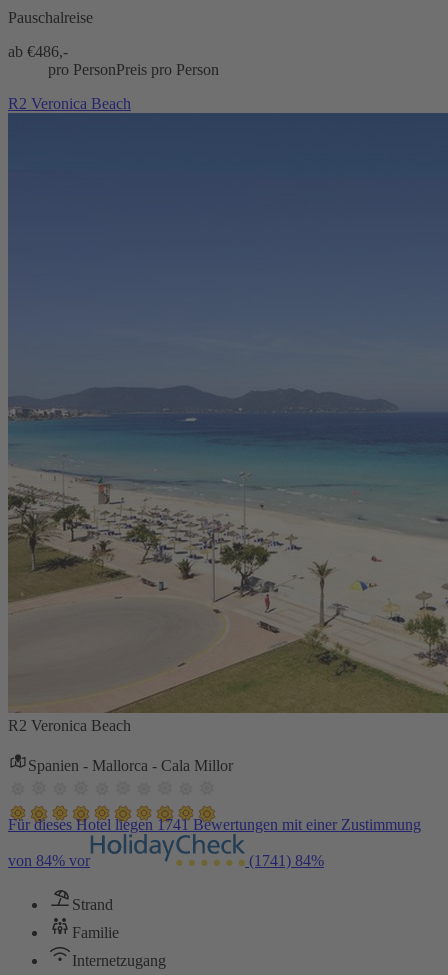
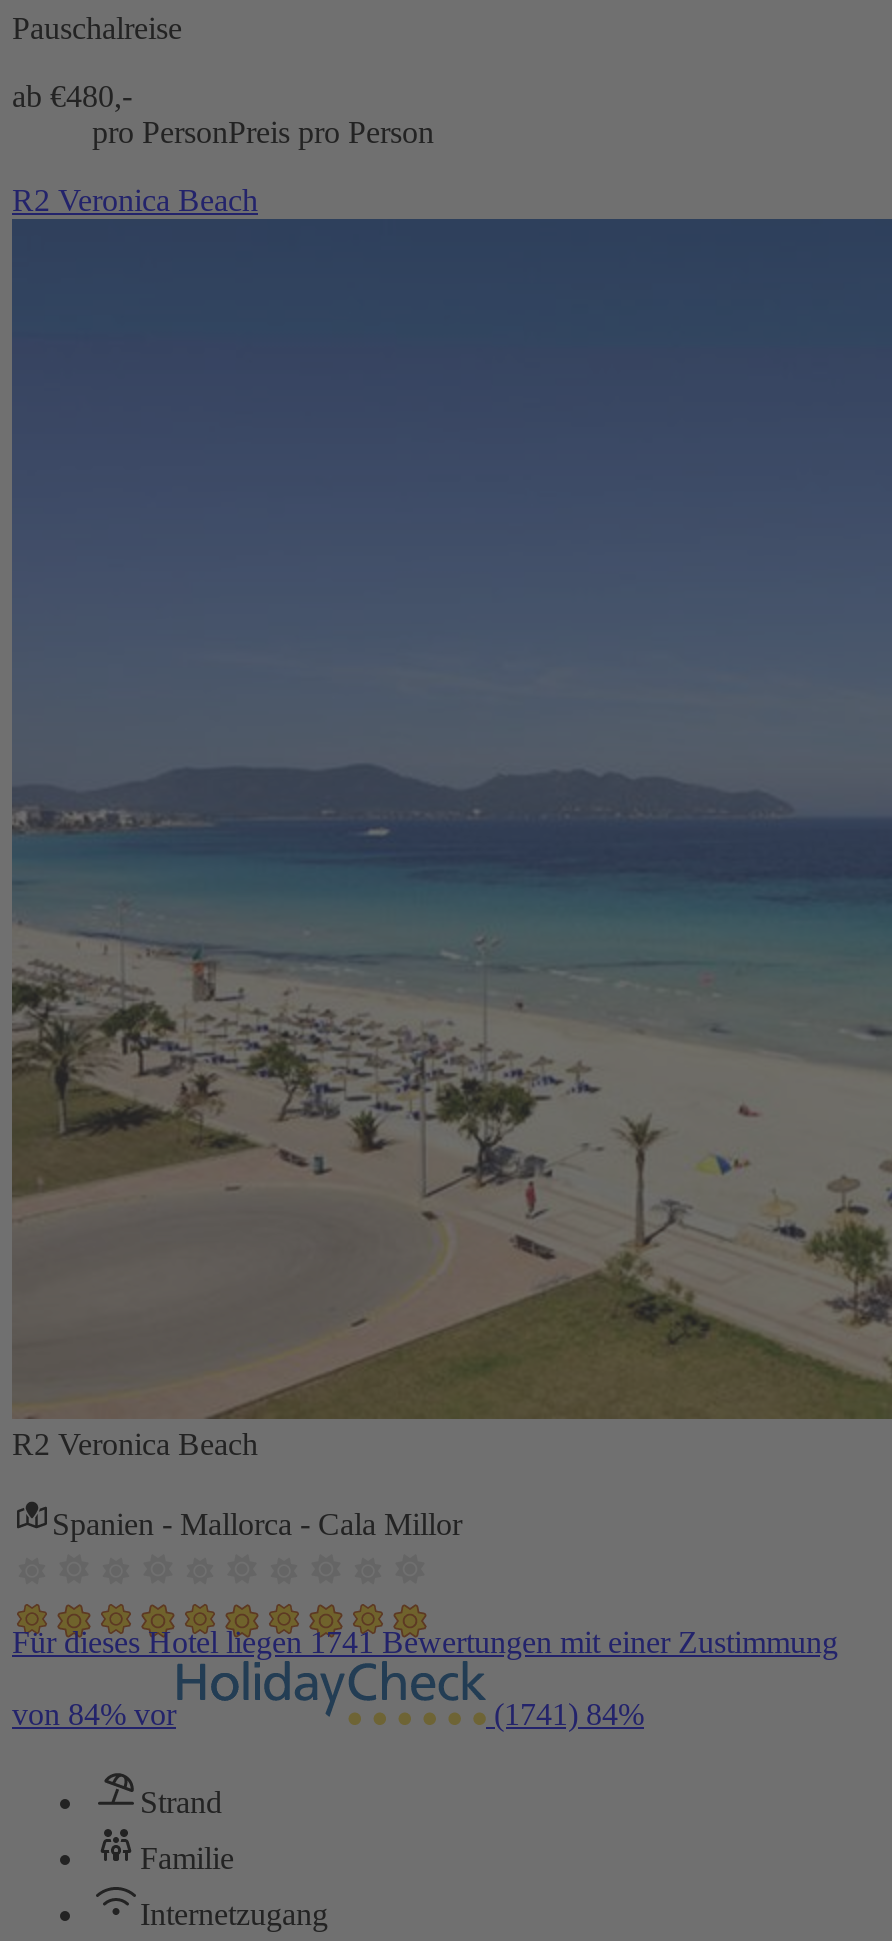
[8,43,68,60] ab €486,- -> [12,79,132,113] ab €480,-

